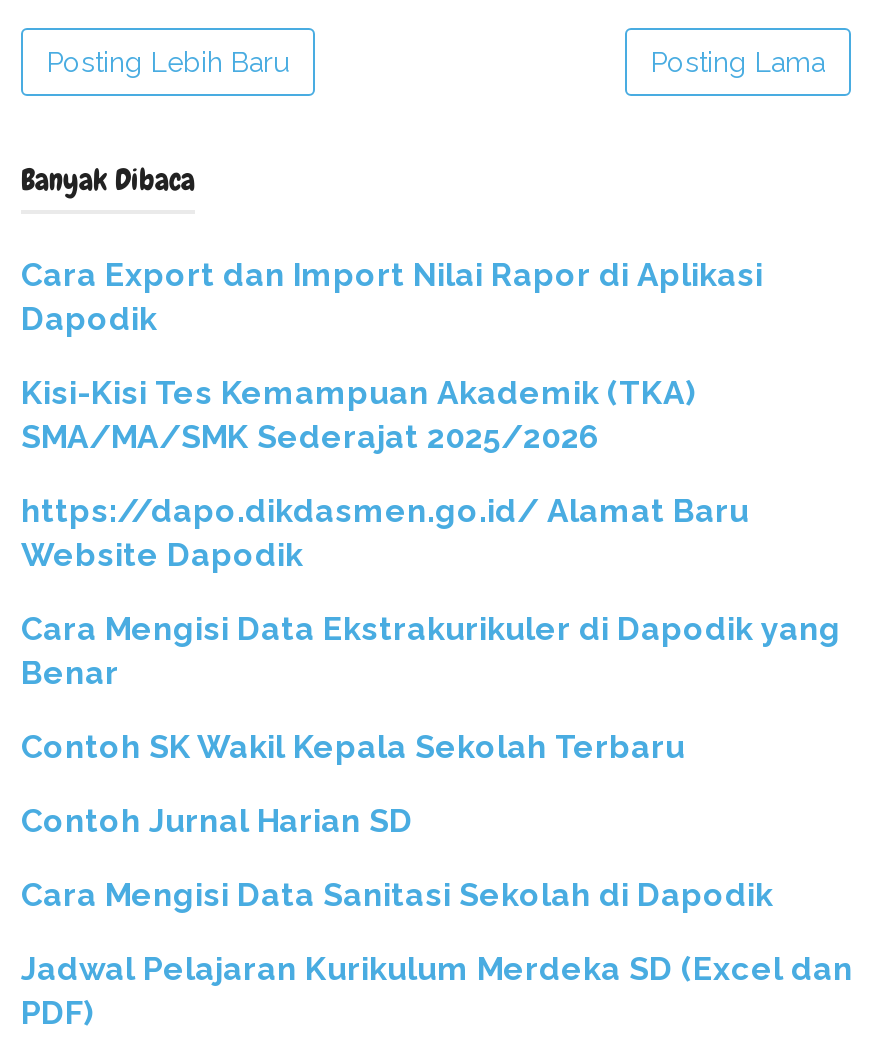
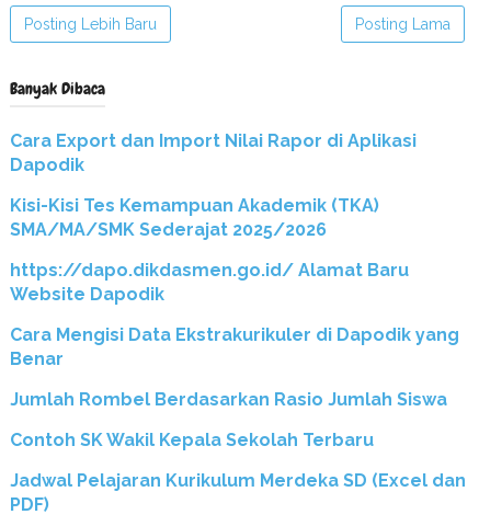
none -> [10,389,447,410] Jumlah Rombel Berdasarkan Rasio Jumlah Siswa
moved [21,729,685,767] -> [10,430,374,451]: Contoh SK Wakil Kepala Sekolah Terbaru
[21,803,773,915] Contoh Jurnal Harian SD | Cara Mengisi Data Sanitasi Sekolah di Dapodik -> none

